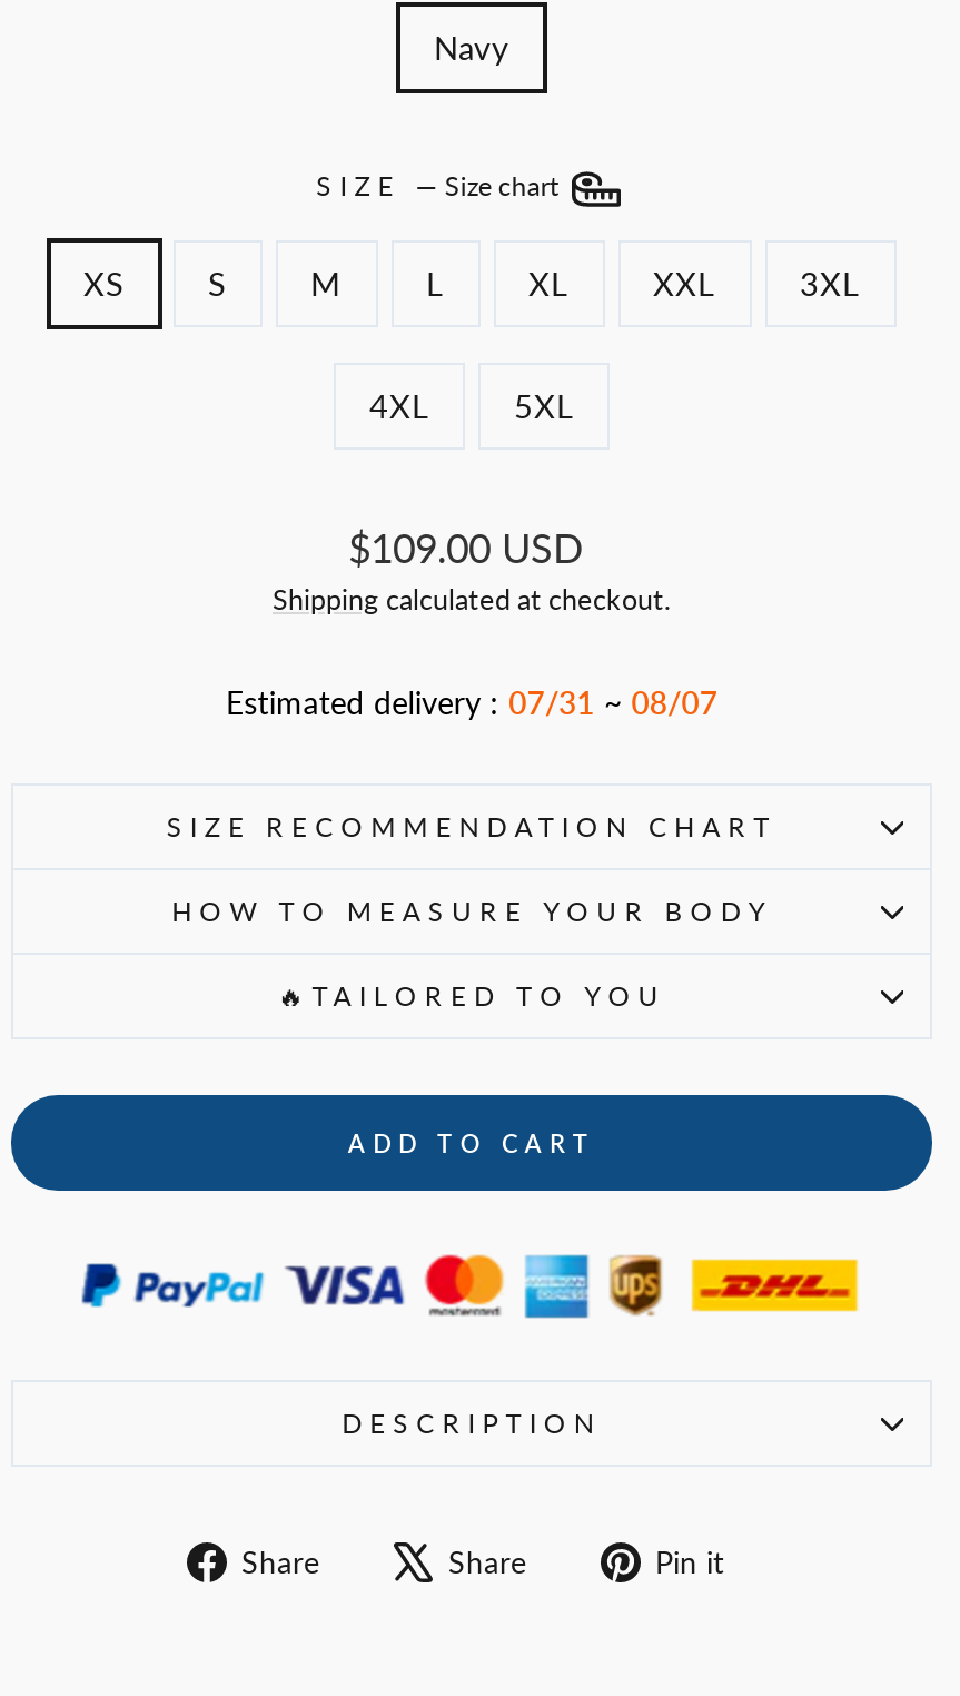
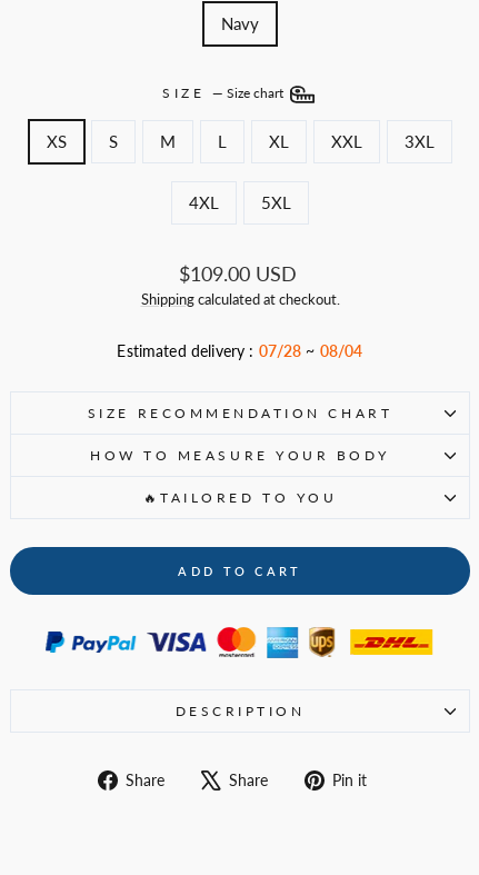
[226,683,717,721] Estimated delivery : 07/31 ~ 08/07 -> [117,341,363,360] Estimated delivery : 07/28 ~ 08/04

